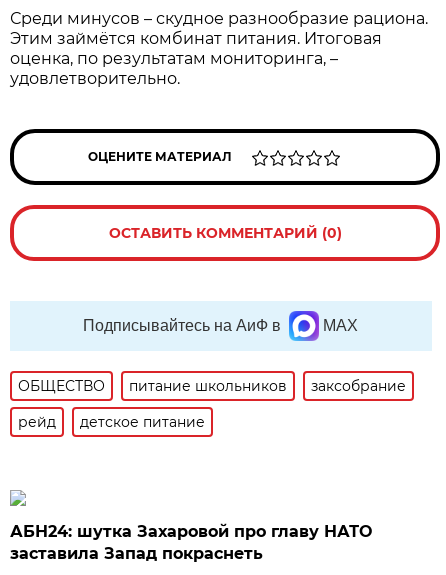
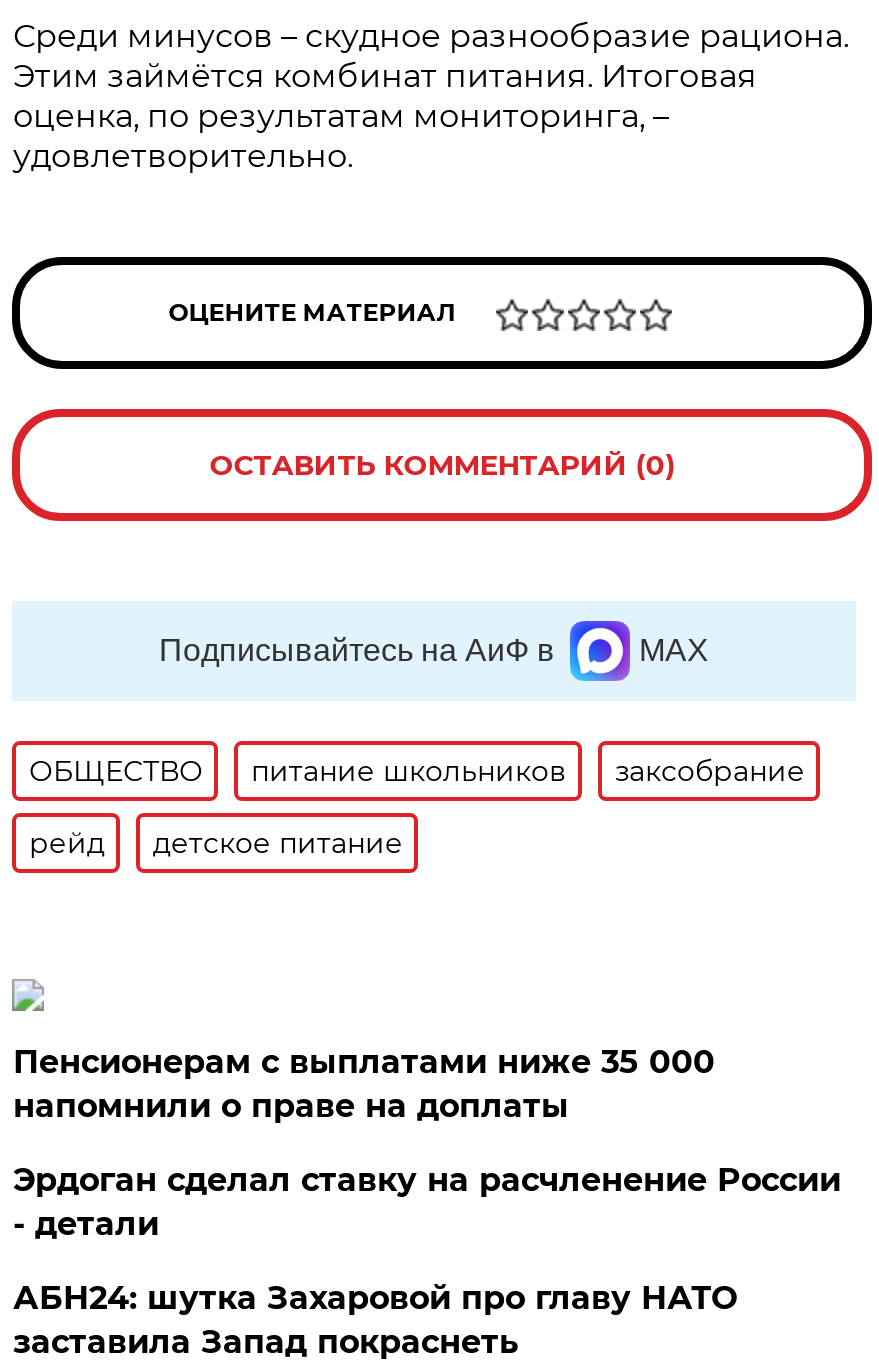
none -> [13,1043,841,1243] Пенсионерам с выплатами ниже 35 000 | напомнили о праве на доплаты | Эрдоган сделал ставку на расчленение России | - детали

